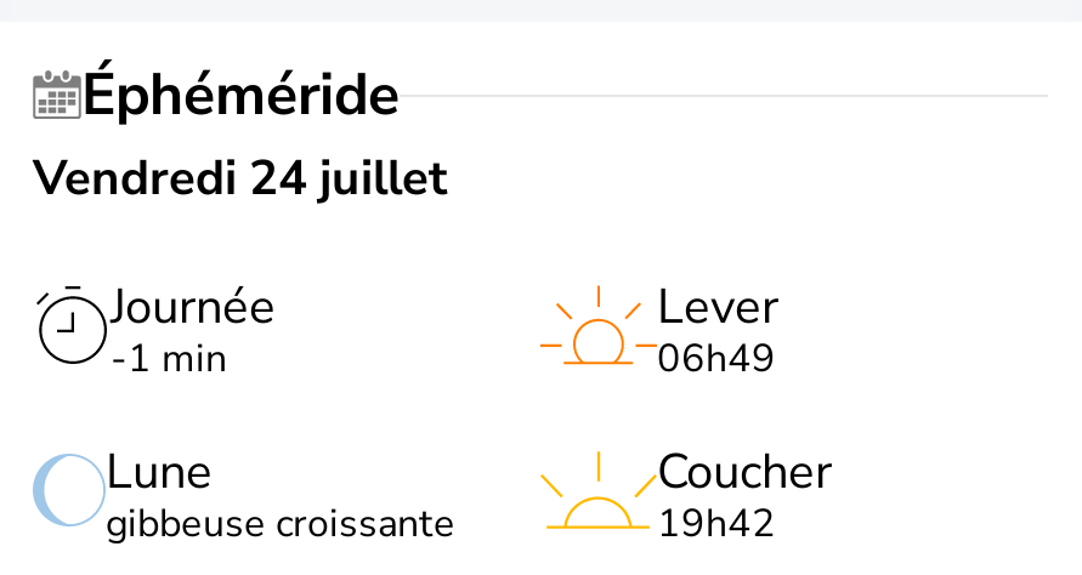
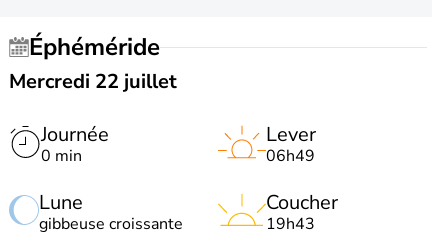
[33,146,448,211] Vendredi 24 juillet -> [9,68,177,95] Mercredi 22 juillet
[111,332,227,386] -1 min -> [41,145,82,167] 0 min
[657,497,776,551] 19h42 -> [266,213,315,235] 19h43

